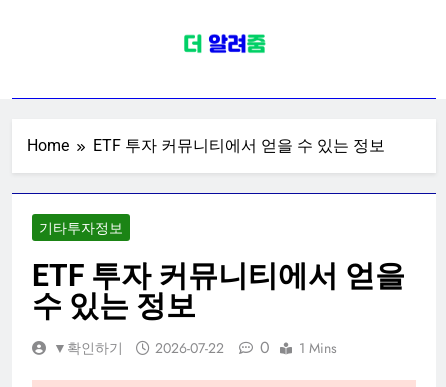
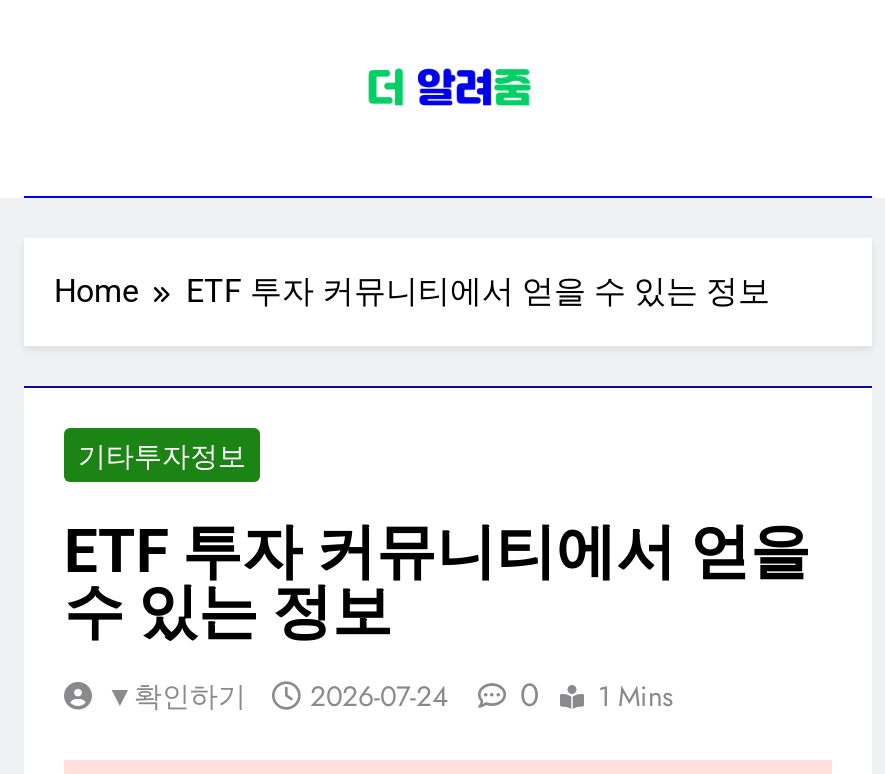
[155,338,224,358] 2026-07-22 -> [310,675,448,715] 2026-07-24

